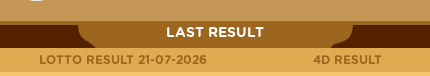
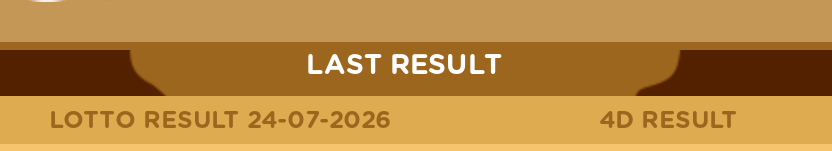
[39,54,207,66] LOTTO RESULT 21-07-2026 -> [49,108,391,132] LOTTO RESULT 24-07-2026

